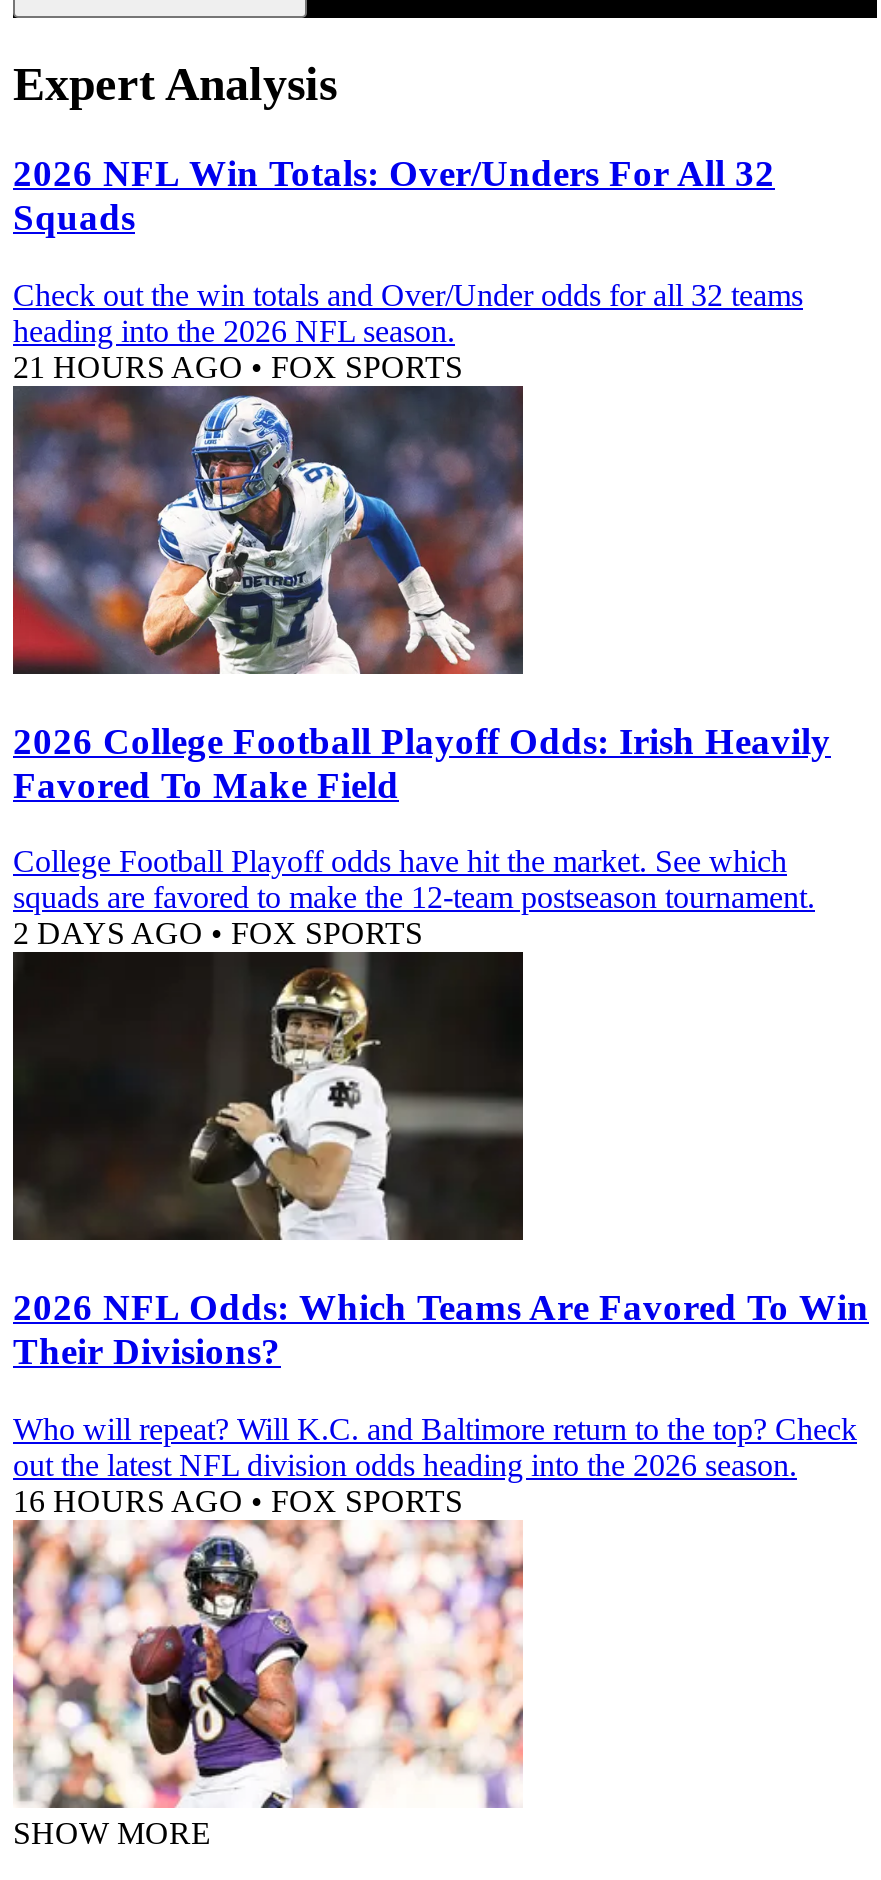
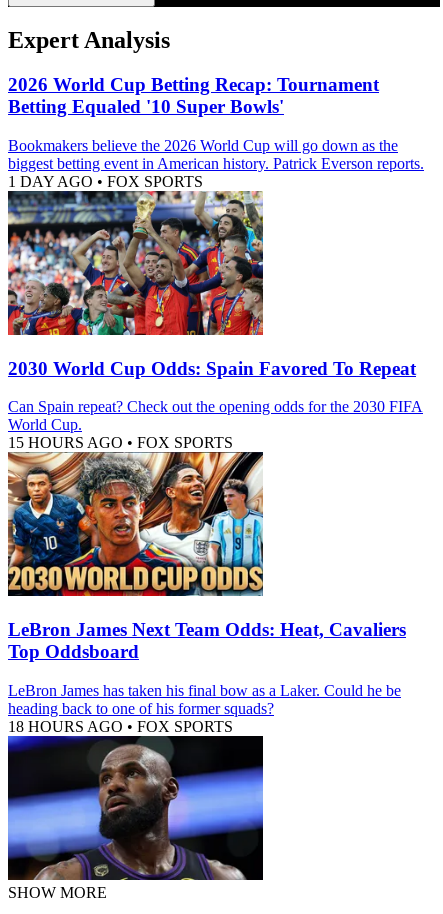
[13,152,775,238] 2026 NFL Win Totals: Over/Unders For All 32 | Squads -> [8,74,379,117] 2026 World Cup Betting Recap: Tournament | Betting Equaled '10 Super Bowls'
[13,278,803,384] Check out the win totals and Over/Under odds for all 32 teams | heading into the 2026 NFL season. | 21 HOURS AGO • FOX SPORTS -> [8,137,424,190] Bookmakers believe the 2026 World Cup will go down as the | biggest betting event in American history. Patrick Everson reports. | 1 DAY AGO • FOX SPORTS
[11,406,831,805] [image] | 2026 College Football Playoff Odds: Irish Heavily | Favored To Make Field -> [7,191,416,379] [image] | 2030 World Cup Odds: Spain Favored To Repeat
[13,845,815,951] College Football Playoff odds have hit the market. See which | squads are favored to make the 12-team postseason tournament. | 2 DAYS AGO • FOX SPORTS -> [8,398,423,451] Can Spain repeat? Check out the opening odds for the 2030 FIFA | World Cup. | 15 HOURS AGO • FOX SPORTS
[11,954,869,1372] [image] | 2026 NFL Odds: Which Teams Are Favored To Win | Their Divisions? -> [7,463,406,662] [image] | LeBron James Next Team Odds: Heat, Cavaliers | Top Oddsboard
[13,1412,857,1518] Who will repeat? Will K.C. and Baltimore return to the top? Check | out the latest NFL division odds heading into the 2026 season. | 16 HOURS AGO • FOX SPORTS -> [8,682,401,735] LeBron James has taken his final bow as a Laker. Could he be | heading back to one of his former squads? | 18 HOURS AGO • FOX SPORTS
[11,1520,525,1810] [image] -> [7,746,264,881] [image]

